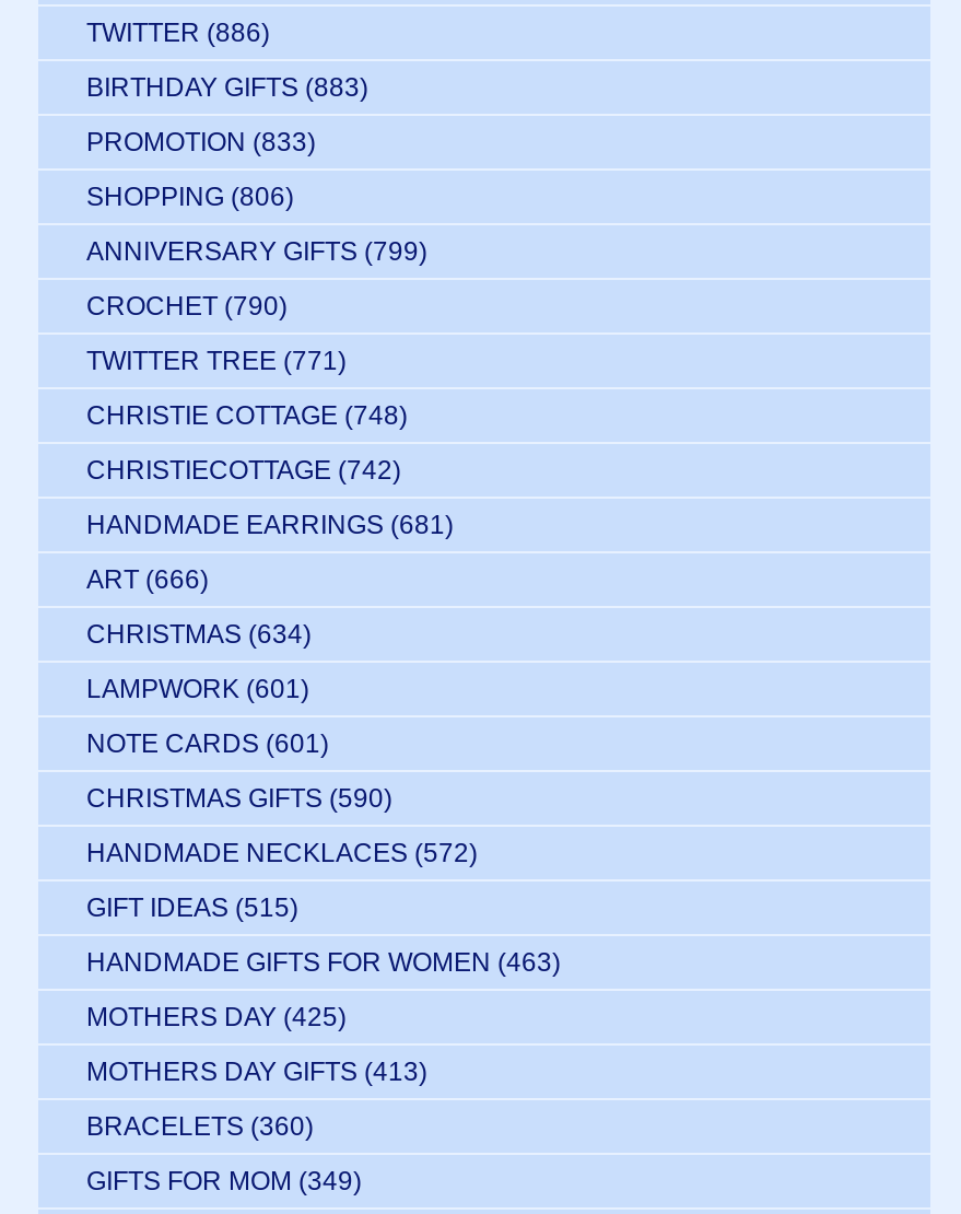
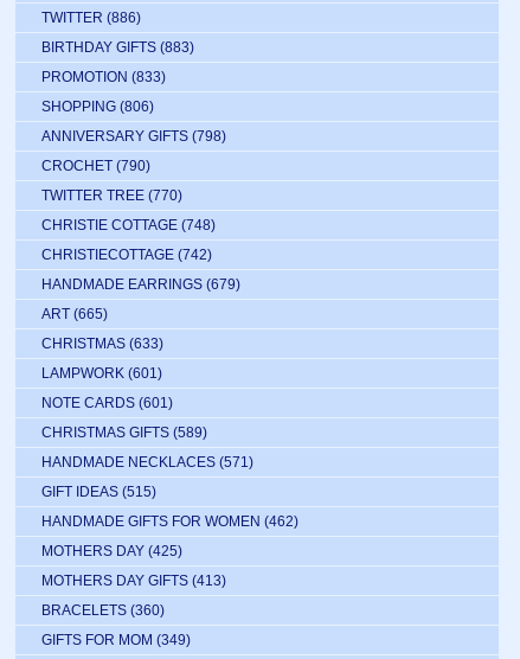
[86,237,427,267] ANNIVERSARY GIFTS (799) -> [41,128,226,145] ANNIVERSARY GIFTS (798)
[86,346,347,377] TWITTER TREE (771) -> [41,188,182,204] TWITTER TREE (770)
[86,510,454,541] HANDMADE EARRINGS (681) -> [41,276,240,293] HANDMADE EARRINGS (679)
[86,565,209,595] ART (666) -> [41,306,108,323] ART (665)
[86,619,312,650] CHRISTMAS (634) -> [41,336,163,352] CHRISTMAS (633)
[86,784,392,814] CHRISTMAS GIFTS (590) -> [41,425,207,441] CHRISTMAS GIFTS (589)
[86,838,478,869] HANDMADE NECKLACES (572) -> [41,454,253,471] HANDMADE NECKLACES (571)
[86,948,561,978] HANDMADE GIFTS FOR WOMEN (463) -> [41,513,298,530] HANDMADE GIFTS FOR WOMEN (462)

